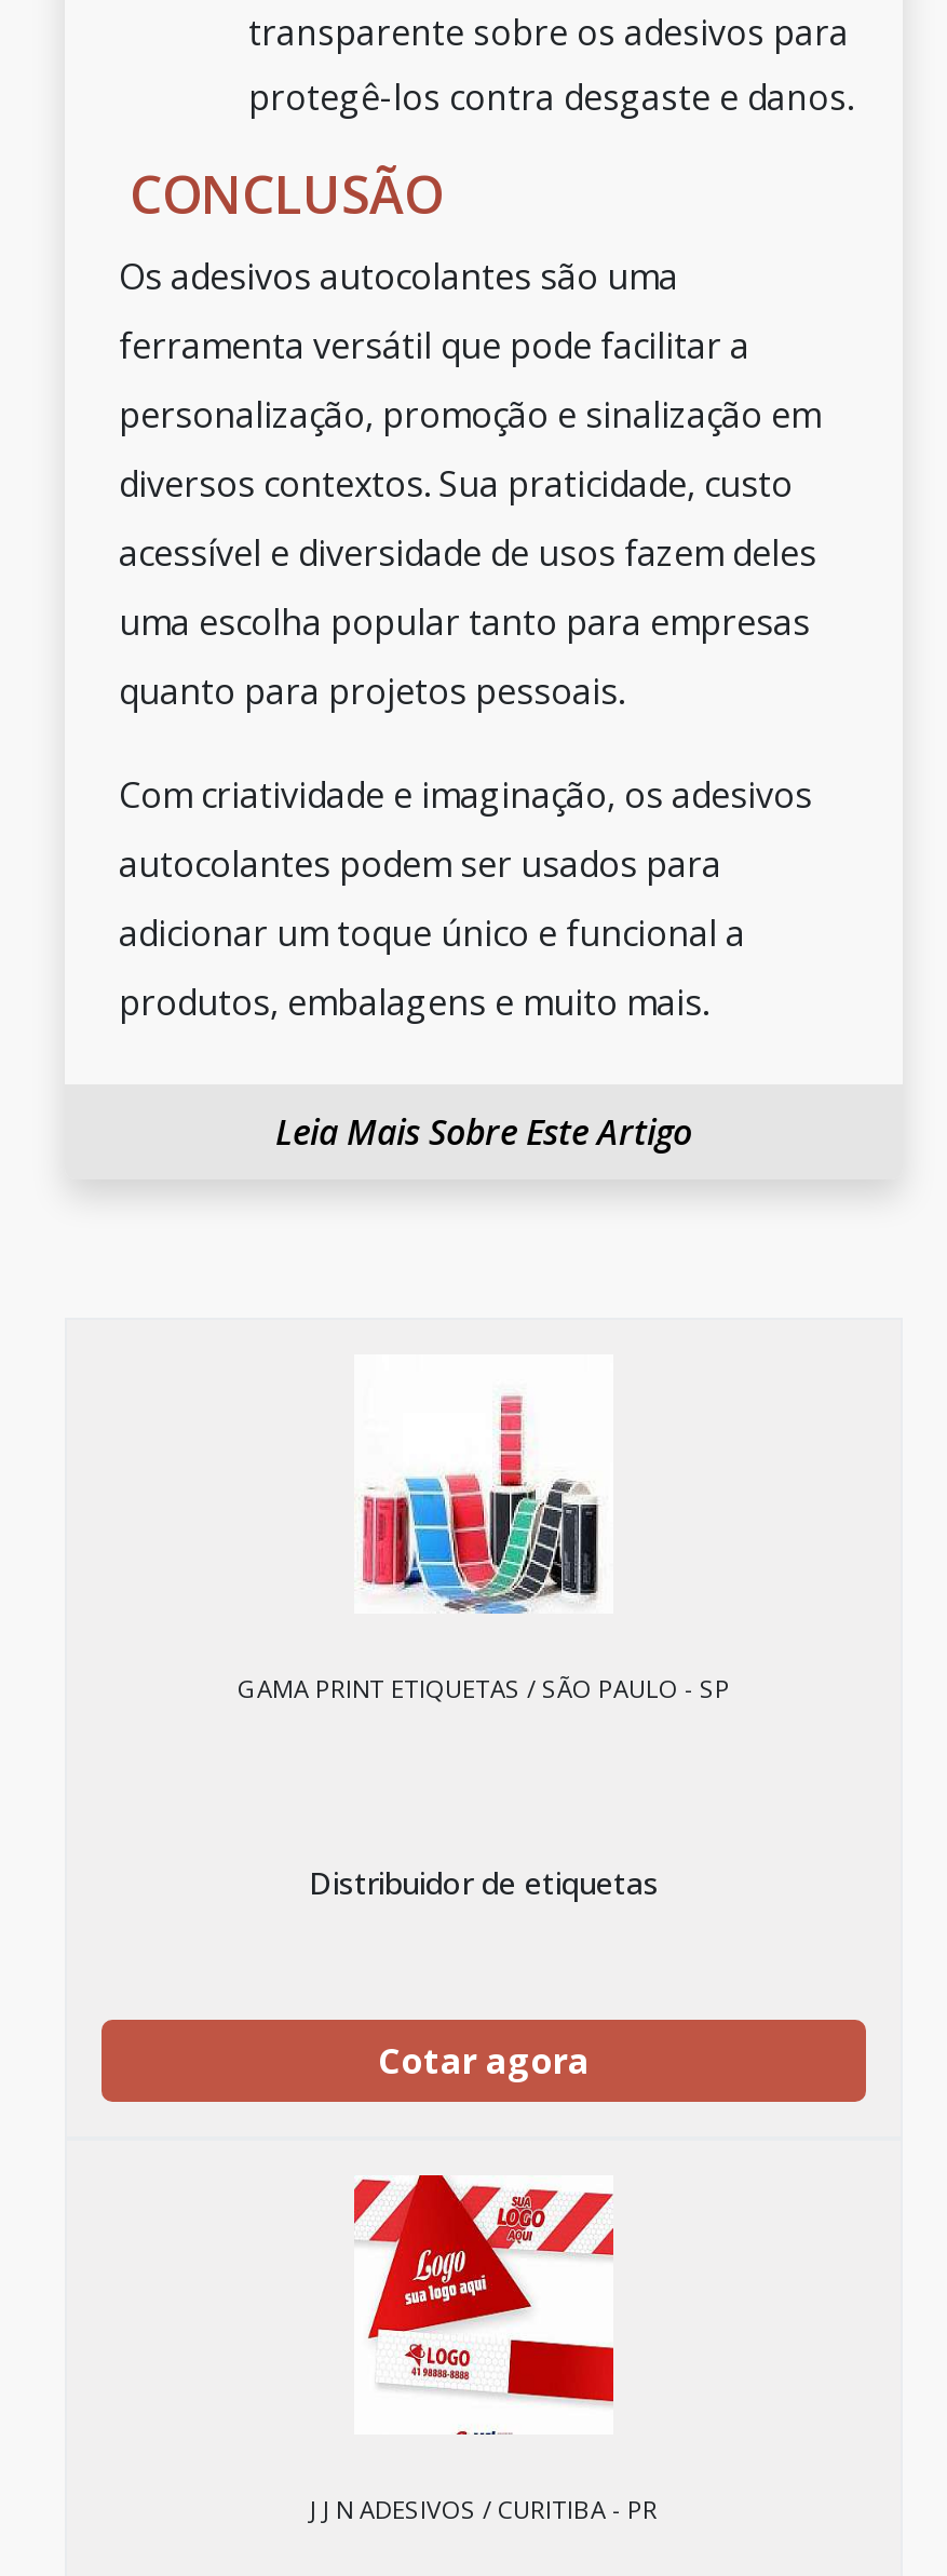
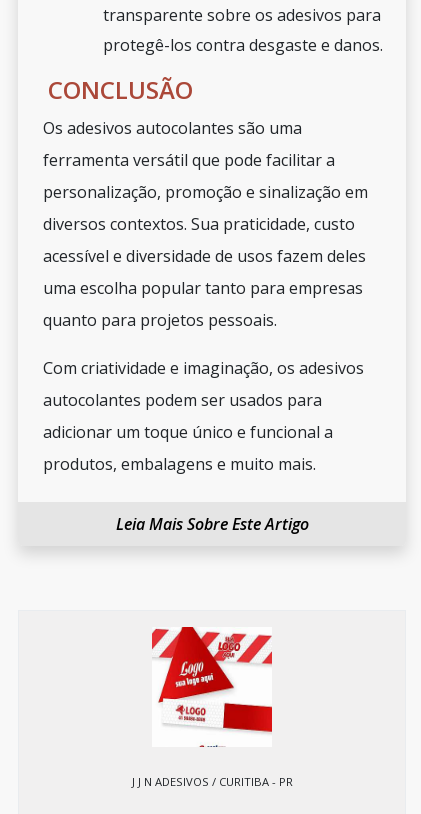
[238,1395,730,1704] [image] | GAMA PRINT ETIQUETAS / SÃO PAULO - SP -> none
[309,1862,659,1903] Distribuidor de etiquetas -> none
[378,2037,590,2085] Cotar agora -> none

